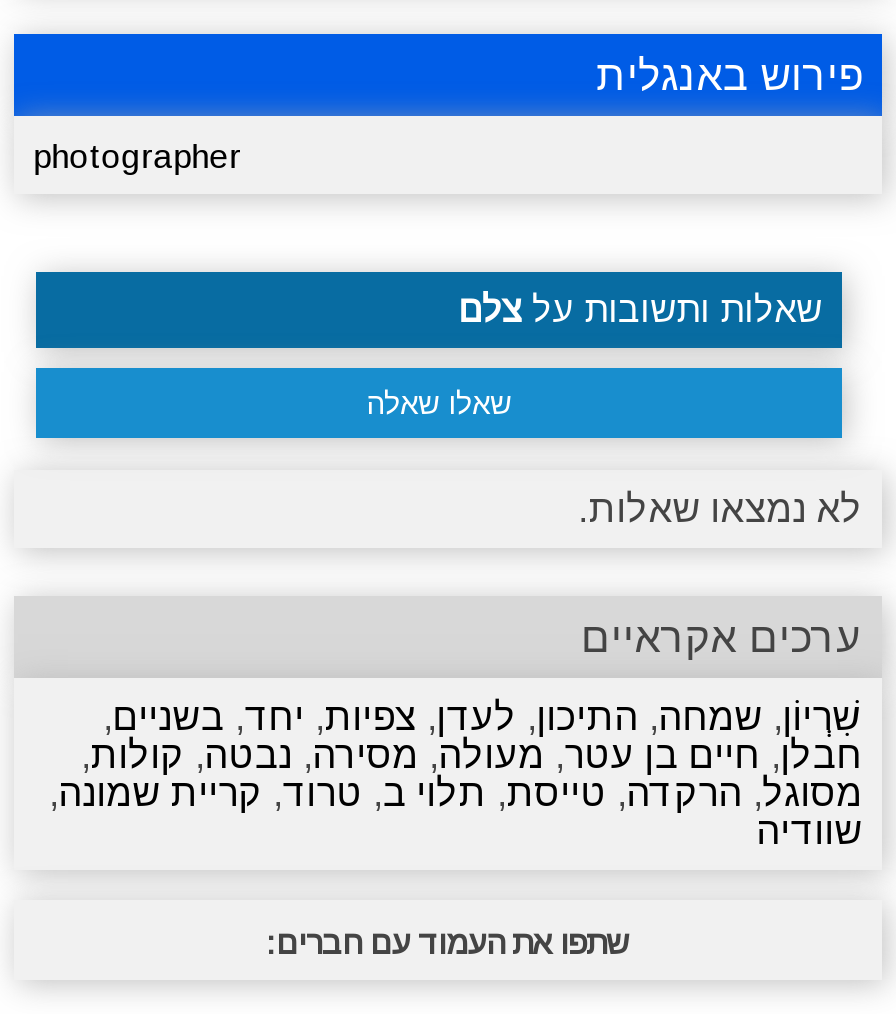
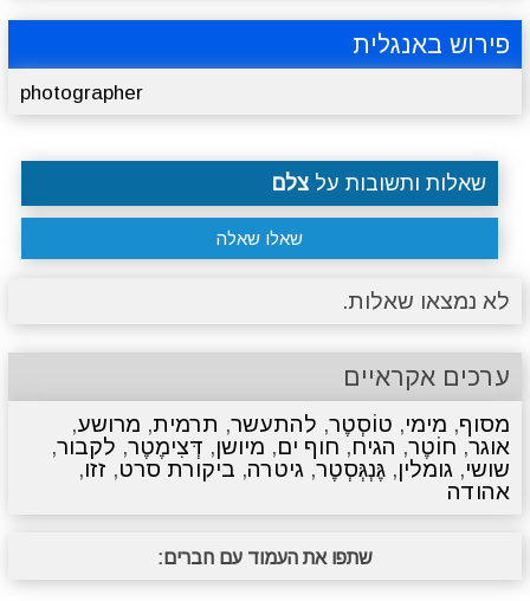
[49,695,863,851] שִׁרְיוֹן, שמחה, התיכון, לעדן, צפיות, יחד, בשניים, | חבלן, חיים בן עטר, מעולה, מסירה, נבטה, קולות, | מסוגל, הרקדה, טייסת, תלוי ב, טרוד, קריית שמונה, | שוודיה -> [51,411,510,503] מסוף, מימי, טוֹסְטֶר, להתעשר, תרמית, מרושע, | אוגר, חוֹטֶר, הגיח, חוף ים, מיושן, דְּצִימֶטֶר, לקבור, | שושי, גומלין, גֶּנְגְּסְטֶר, גיטרה, ביקורת סרט, זזו, | אהודה

